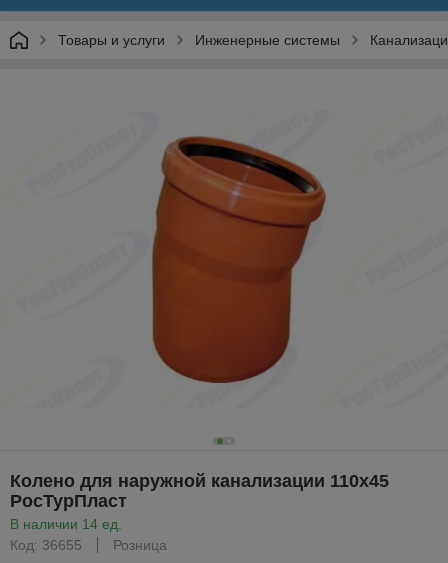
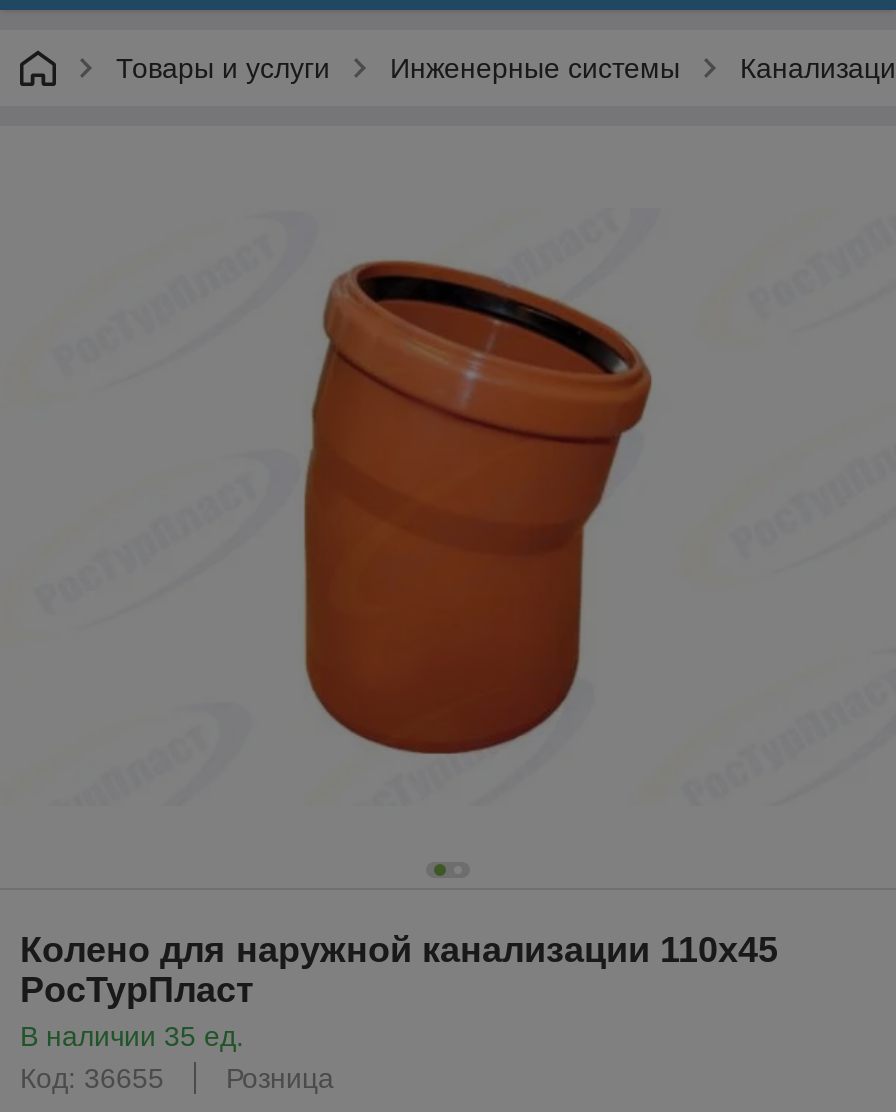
[10,516,122,532] В наличии 14 ед. -> [20,1020,244,1052] В наличии 35 ед.

